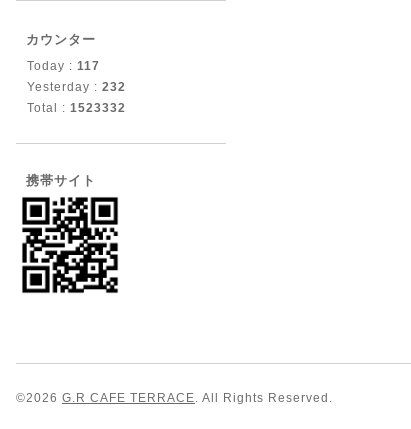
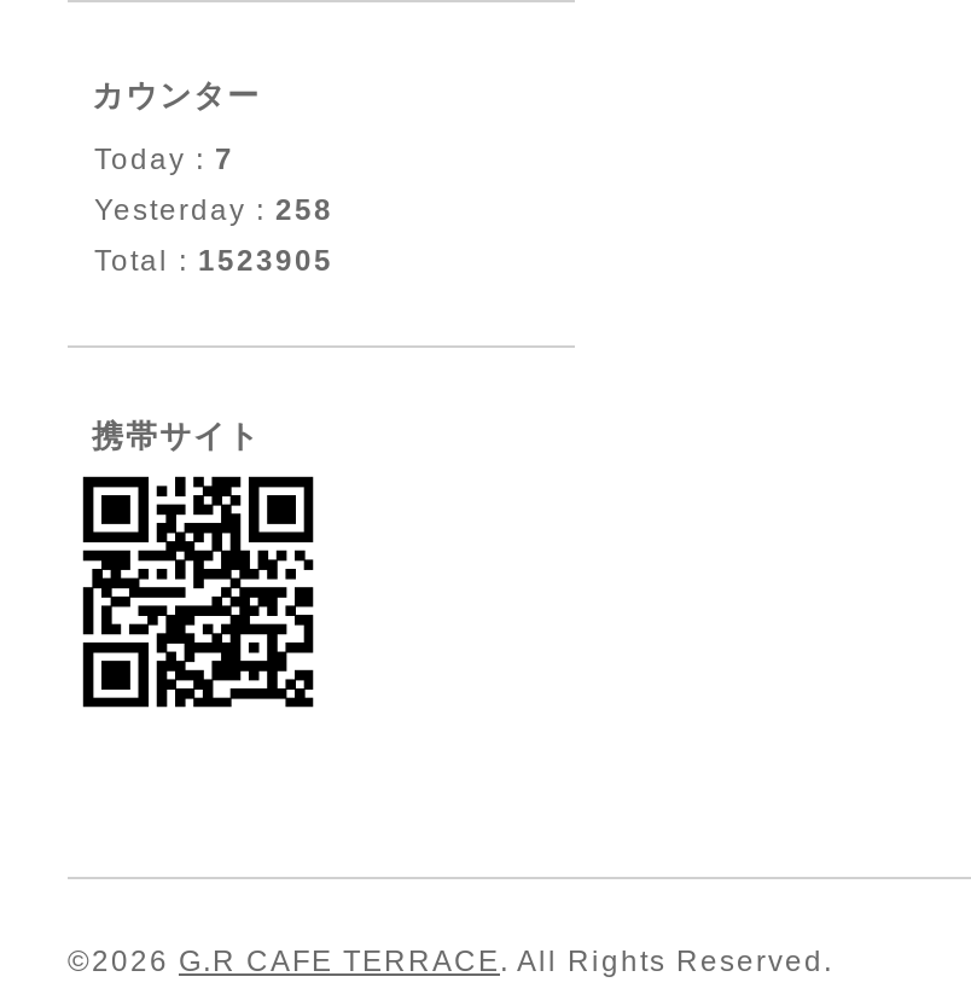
[27,59,100,73] Today : 117 -> [94,143,234,176] Today : 7
[27,80,126,94] Yesterday : 232 -> [94,193,333,227] Yesterday : 258
[27,101,126,115] Total : 1523332 -> [94,244,333,278] Total : 1523905

